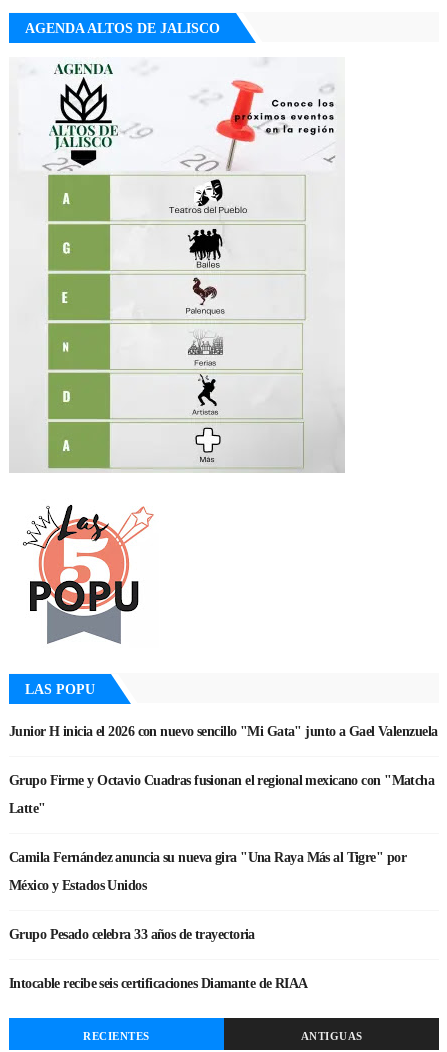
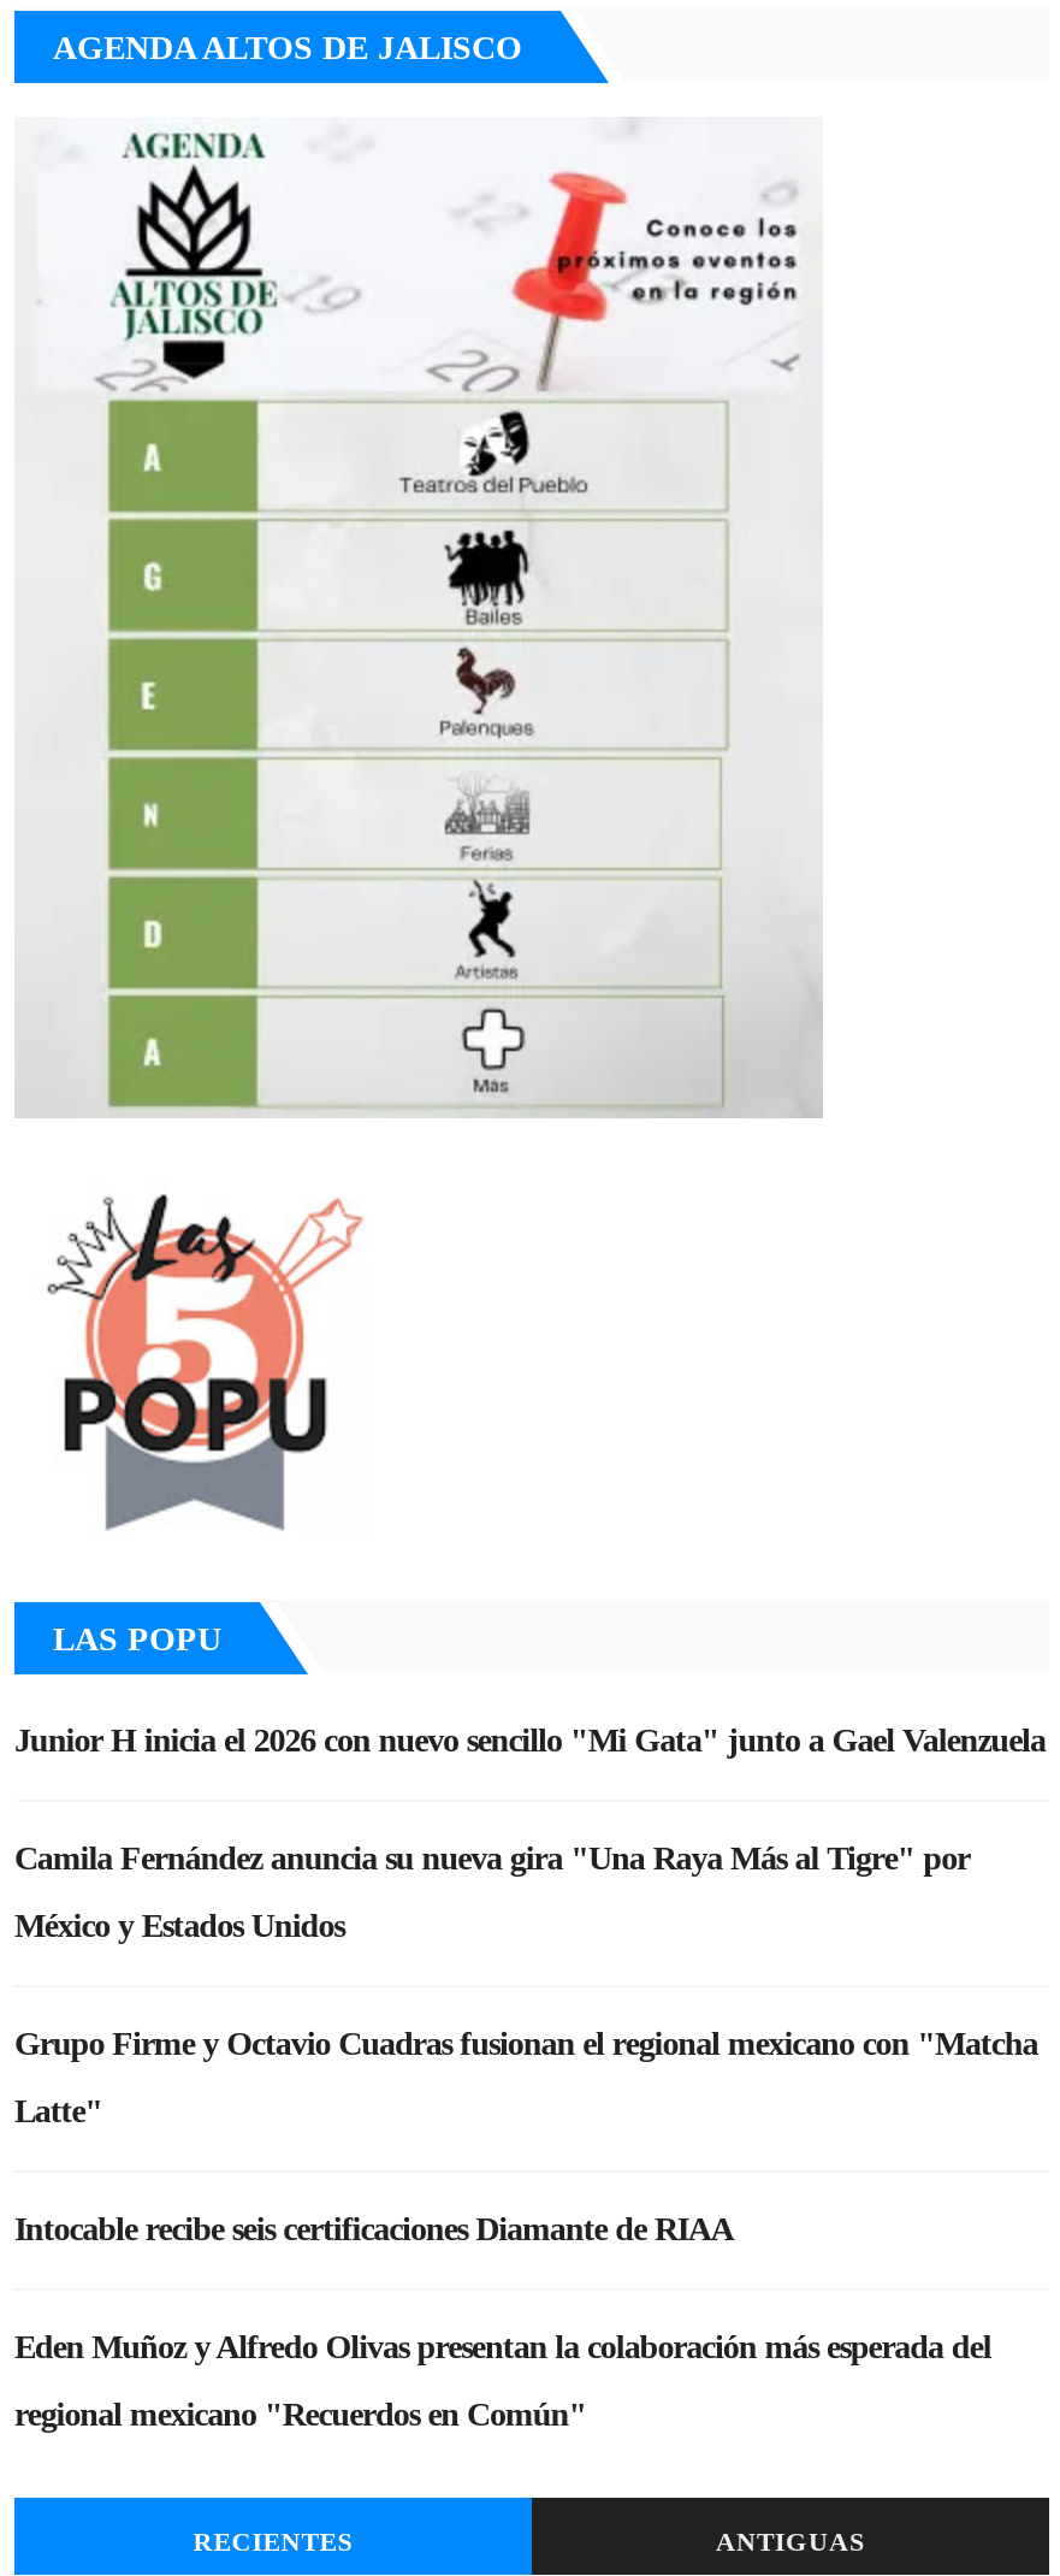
moved [9,773,434,816] -> [14,2026,1038,2129]: Grupo Firme y Octavio Cuadras fusionan el regional mexicano con "Matcha | Latte"
moved [9,850,406,893] -> [14,1840,970,1944]: Camila Fernández anuncia su nueva gira "Una Raya Más al Tigre" por | México y Estados Unidos
[9,927,255,942] Grupo Pesado celebra 33 años de trayectoria -> none
moved [9,976,308,991] -> [14,2211,733,2247]: Intocable recibe seis certificaciones Diamante de RIAA
none -> [14,2329,991,2433] Eden Muñoz y Alfredo Olivas presentan la colaboración más esperada del | regional mexicano "Recuerdos en Común"

